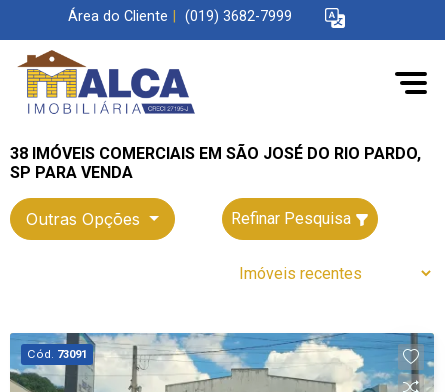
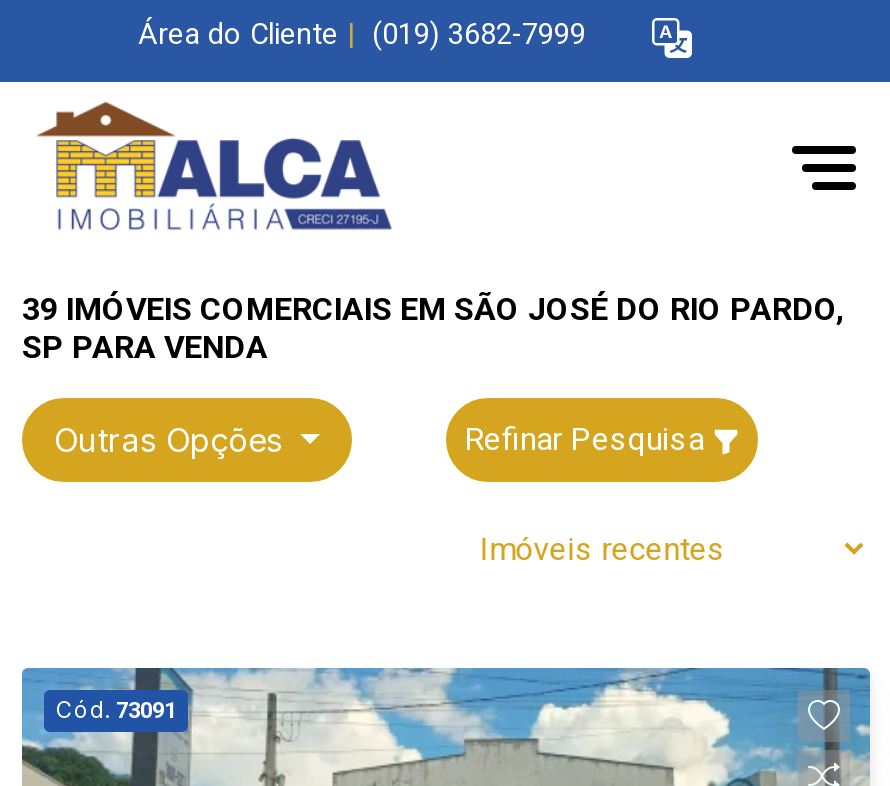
[10,144,421,163] 38 IMÓVEIS COMERCIAIS EM SÃO JOSÉ DO RIO PARDO, -> [22,290,844,328] 39 IMÓVEIS COMERCIAIS EM SÃO JOSÉ DO RIO PARDO,

